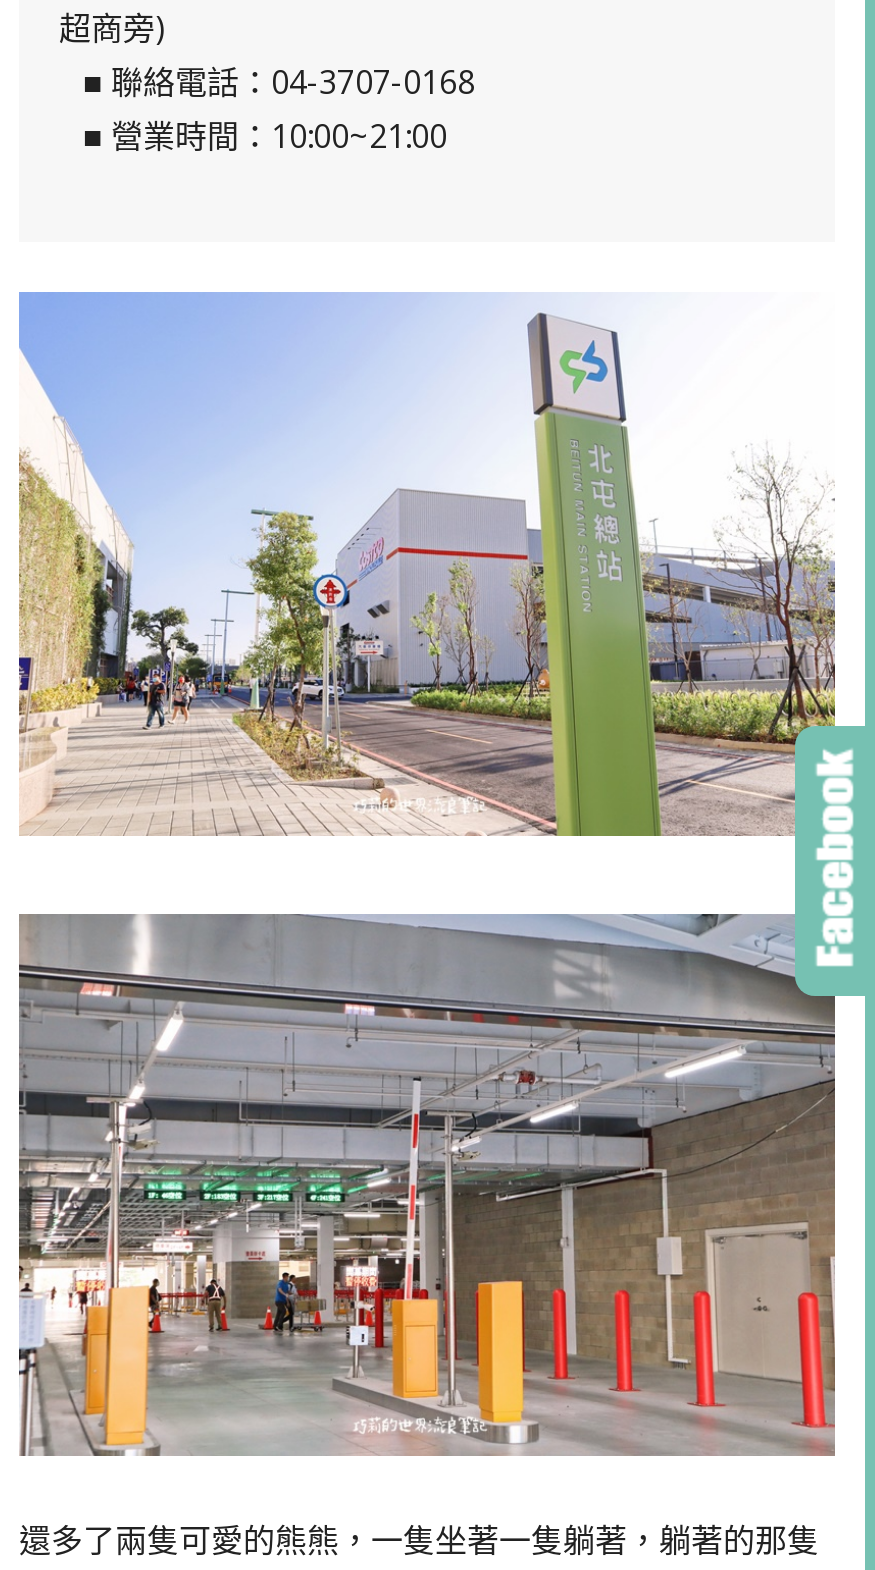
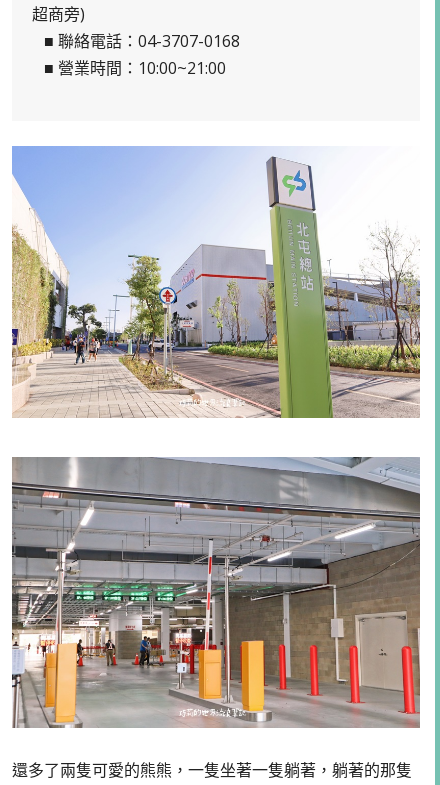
[793,724,865,998] [image] -> [400,363,436,498] [image]

